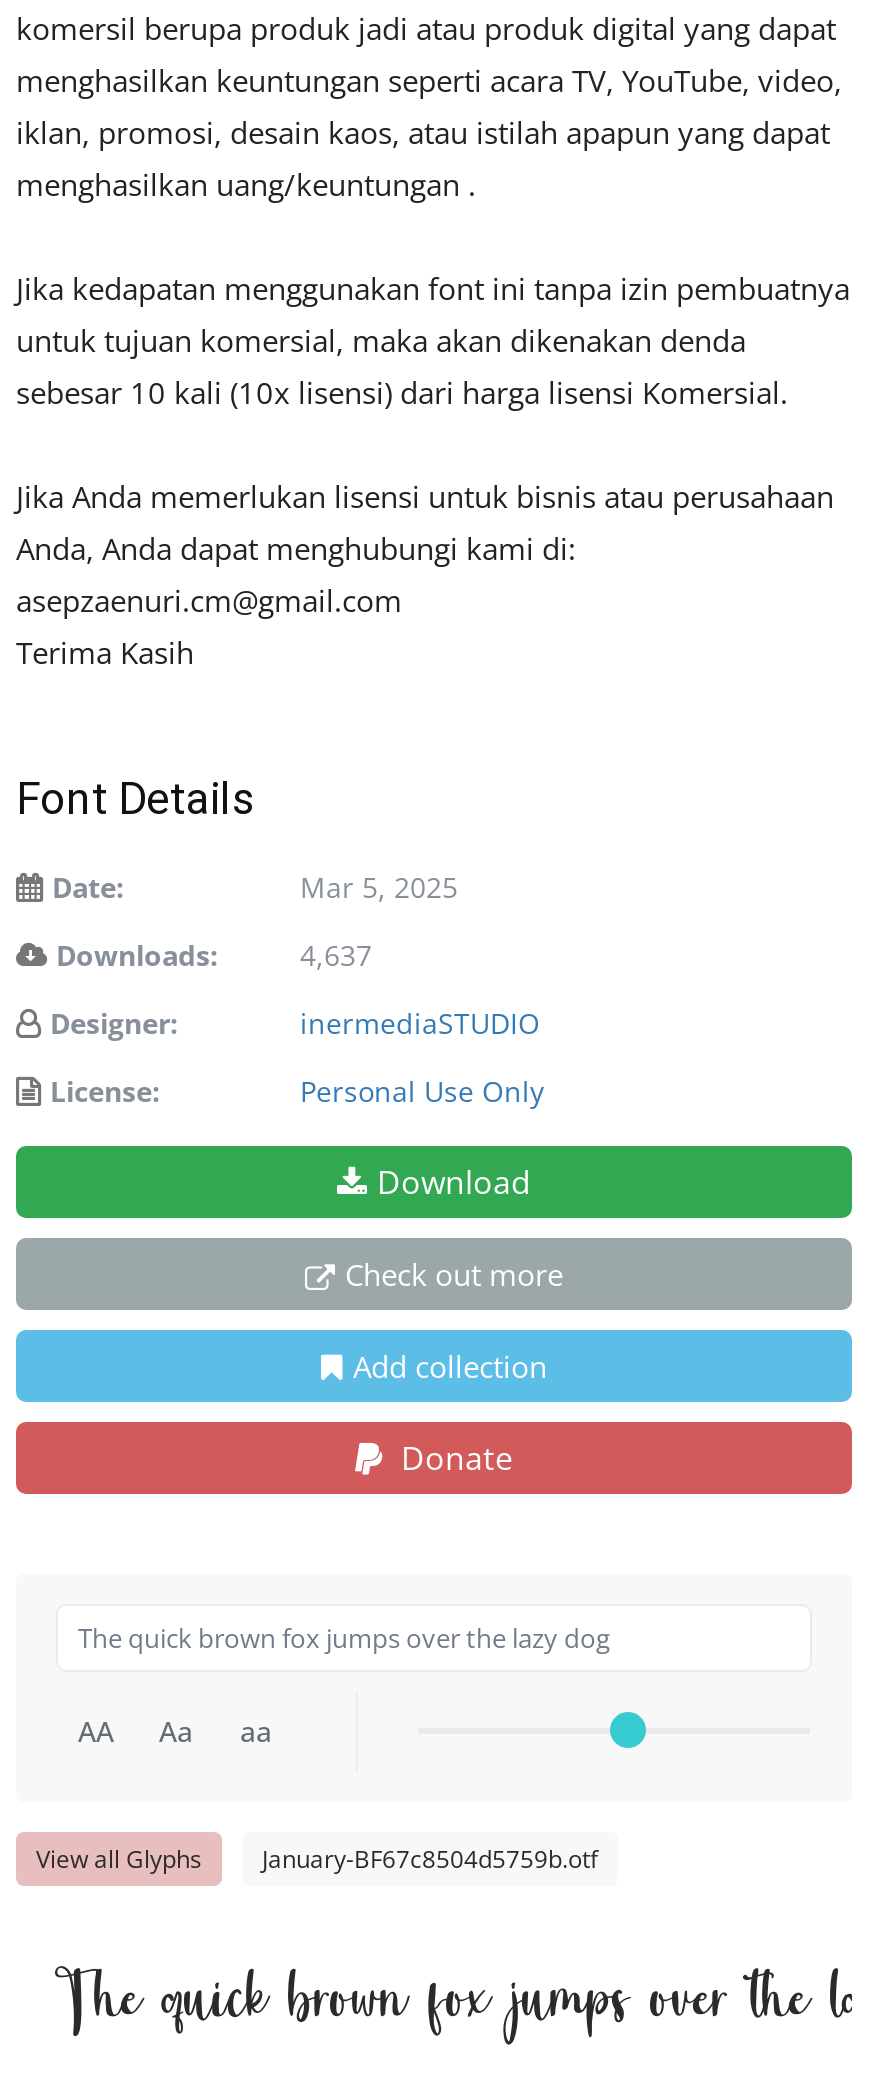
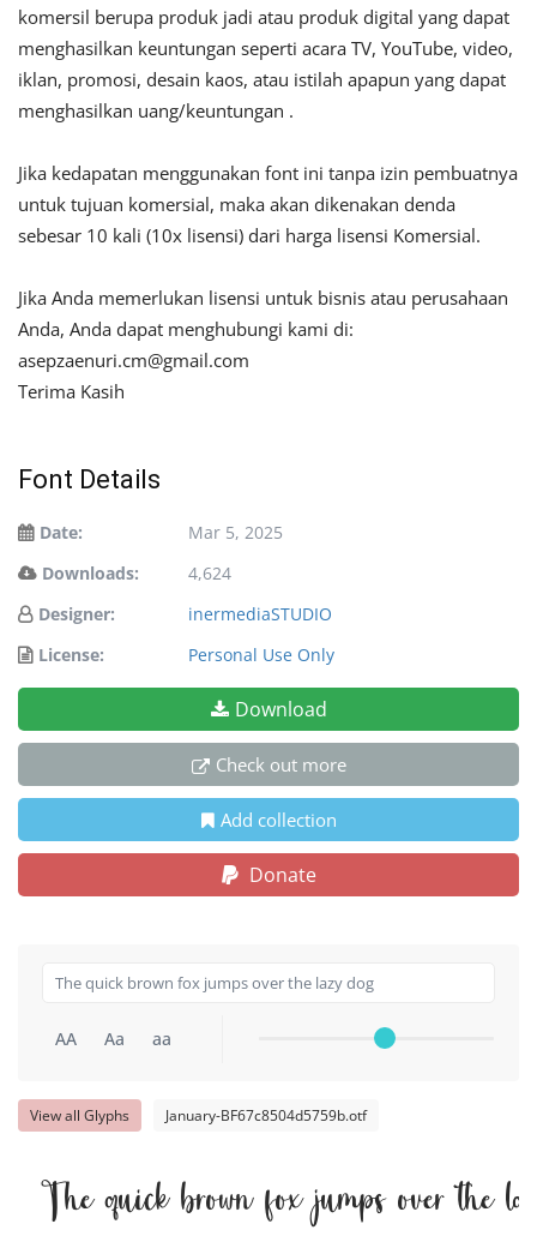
[300,936,372,974] 4,637 -> [188,562,231,585] 4,624

